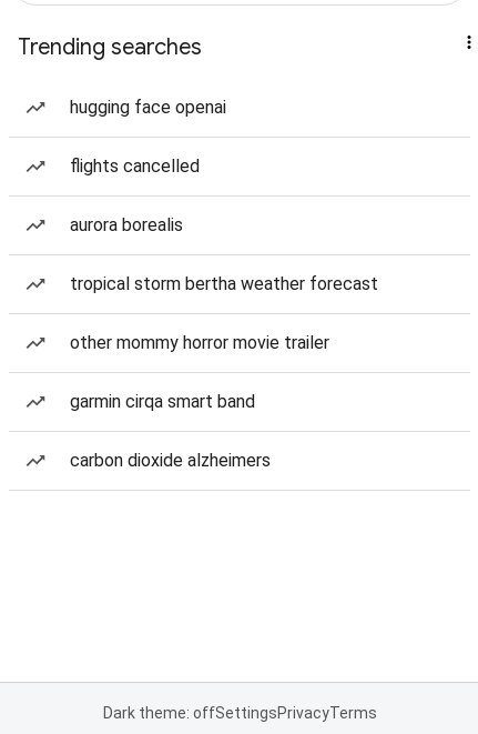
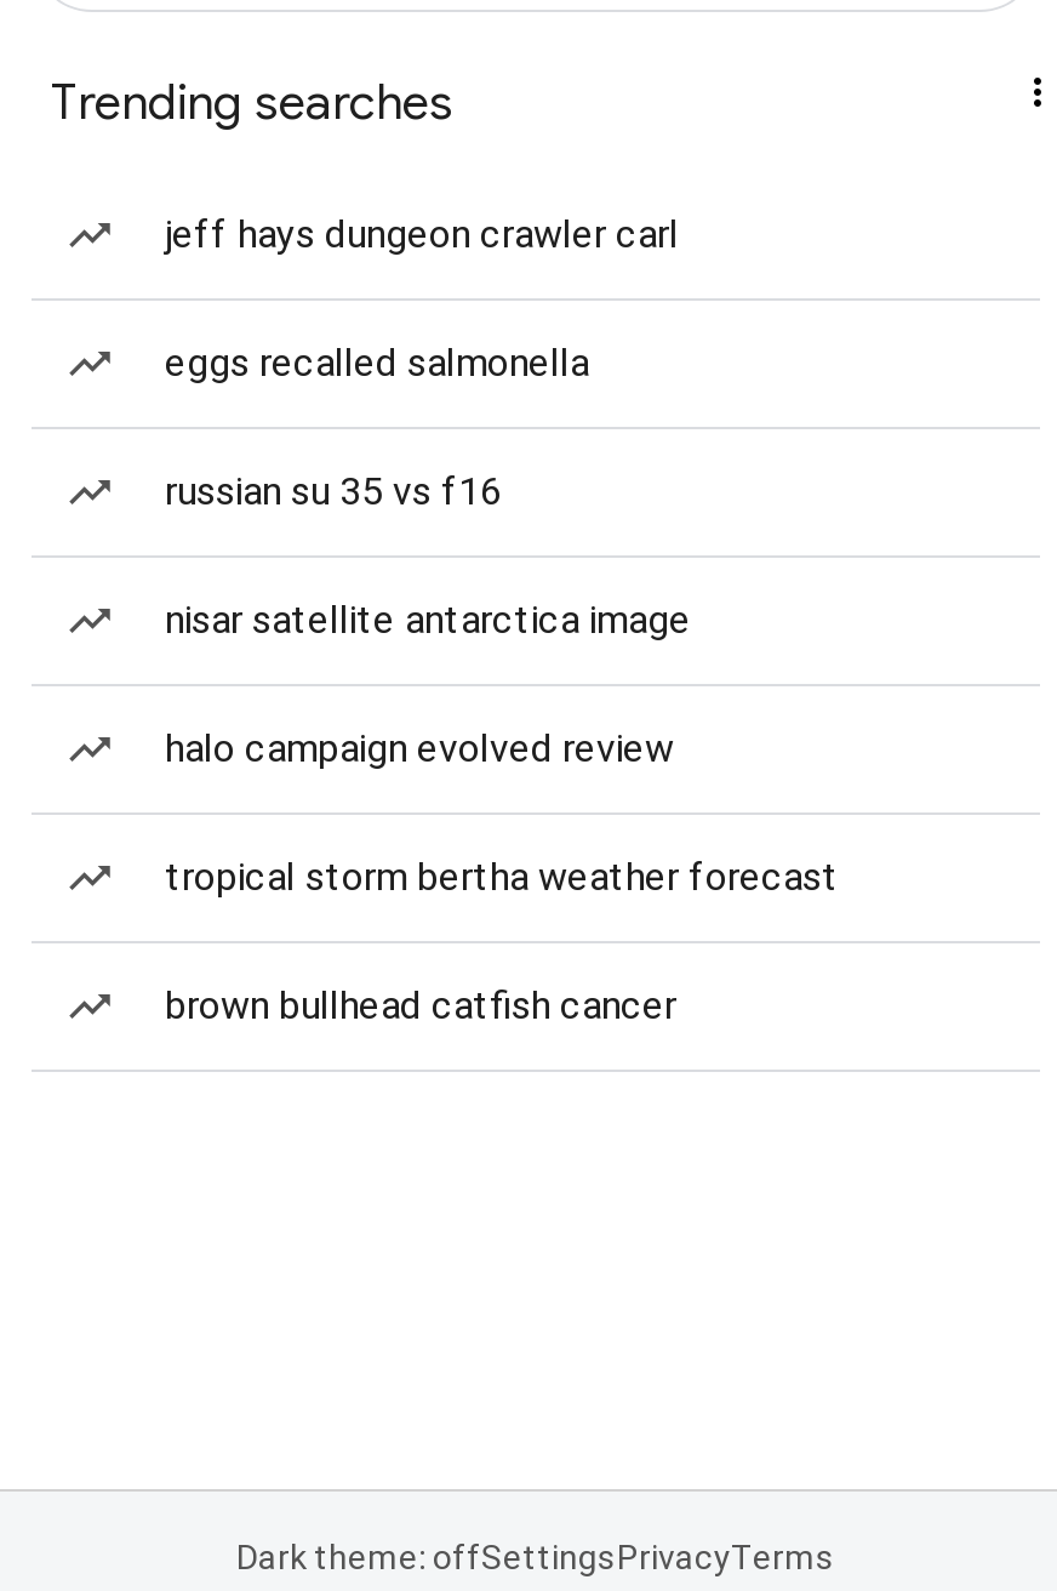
[70,97,226,235] hugging face openai | flights cancelled | aurora borealis -> [165,211,691,771] jeff hays dungeon crawler carl | eggs recalled salmonella | russian su 35 vs f16 | nisar satellite antarctica image | halo campaign evolved review
moved [70,273,378,294] -> [165,854,839,900]: tropical storm bertha weather forecast
[70,332,329,471] other mommy horror movie trailer | garmin cirqa smart band | carbon dioxide alzheimers -> [165,982,676,1028] brown bullhead catfish cancer

